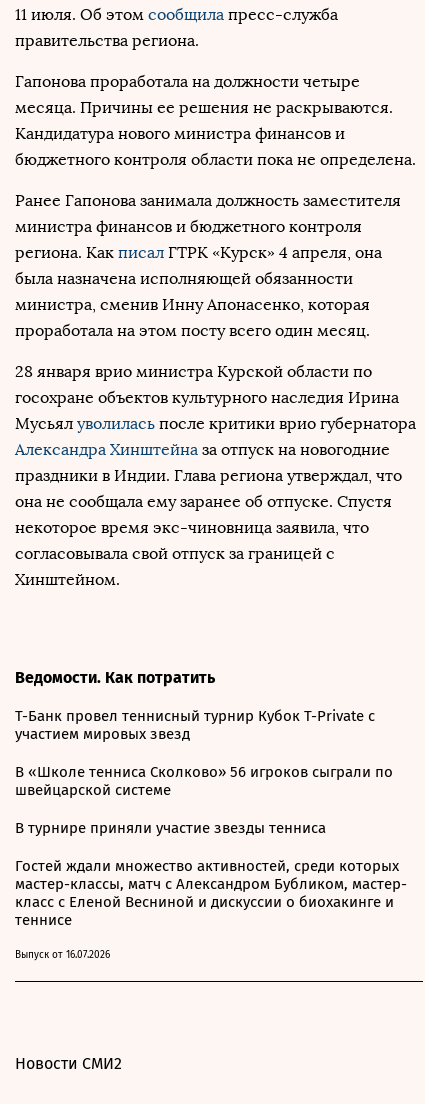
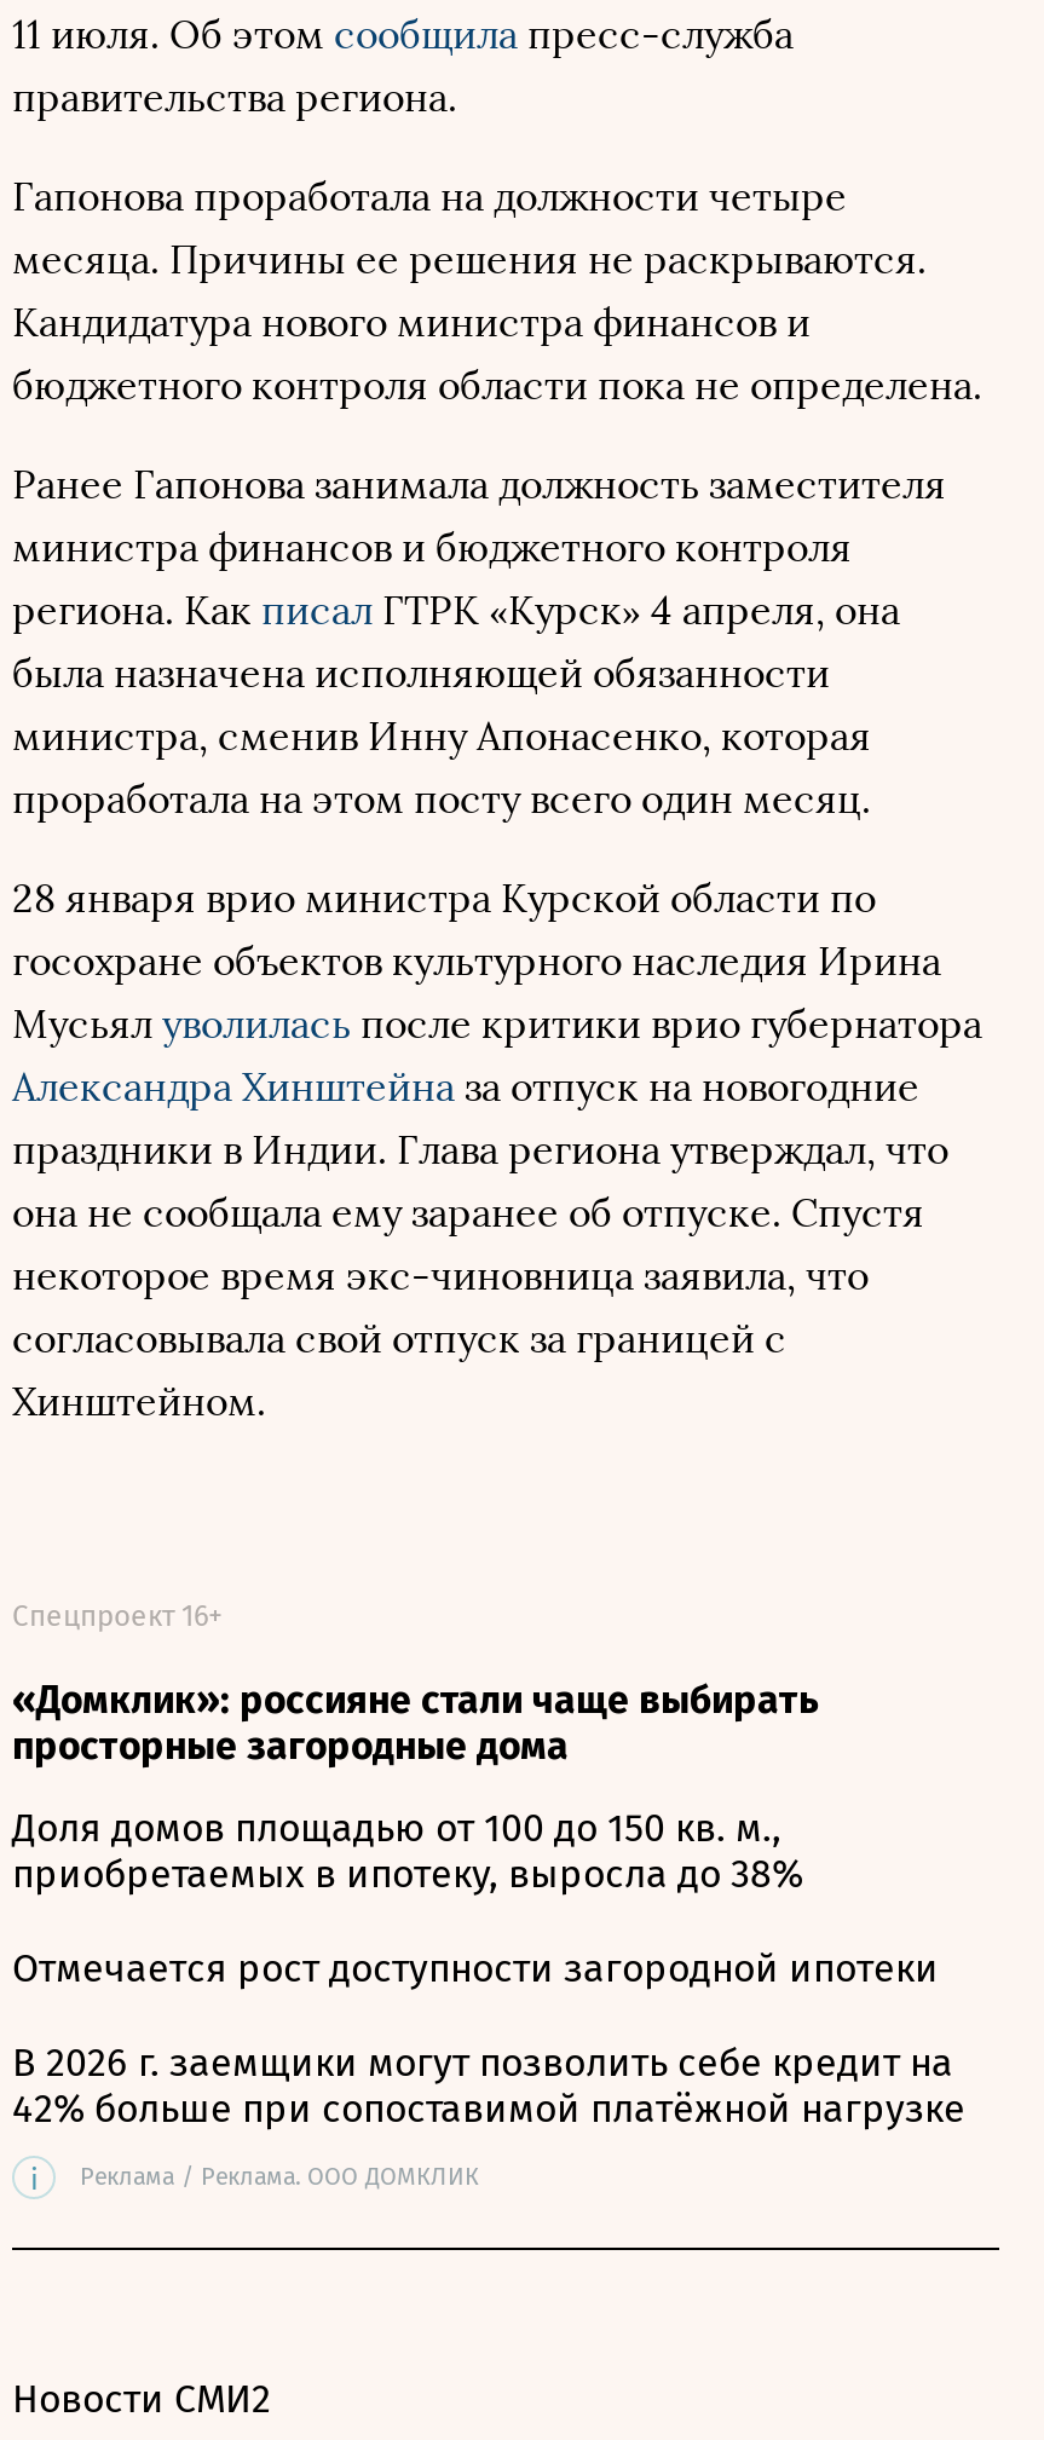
[15,668,215,687] Ведомости. Как потратить -> [12,1677,818,1769] «Домклик»: россияне стали чаще выбирать | просторные загородные дома
[15,707,375,743] Т-Банк провел теннисный турнир Кубок T-Private с | участием мировых звезд -> [12,1599,223,1633] Спецпроект 16+
[15,763,393,799] В «Школе тенниса Сколково» 56 игроков сыграли по | швейцарской системе -> [12,1805,803,1897] Доля домов площадью от 100 до 150 кв. м., | приобретаемых в ипотеку, выросла до 38%
[15,819,326,837] В турнире приняли участие звезды тенниса -> [12,1945,939,1991] Отмечается рост доступности загородной ипотеки
[15,857,407,929] Гостей ждали множество активностей, среди которых | мастер-классы, матч с Александром Бубликом, мастер- | класс с Еленой Весниной и дискуссии о биохакинге и | теннисе -> [12,2040,965,2132] В 2026 г. заемщики могут позволить себе кредит на | 42% больше при сопоставимой платёжной нагрузке
[15,949,110,961] Выпуск от 16.07.2026 -> [30,2163,479,2197] i | Реклама / Реклама. ООО ДОМКЛИК

